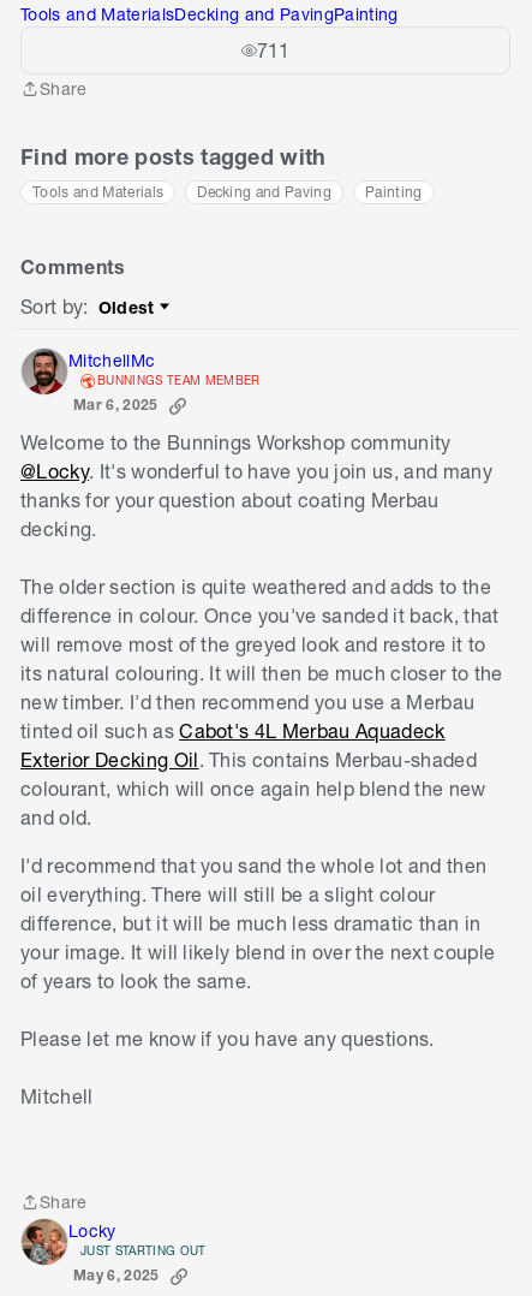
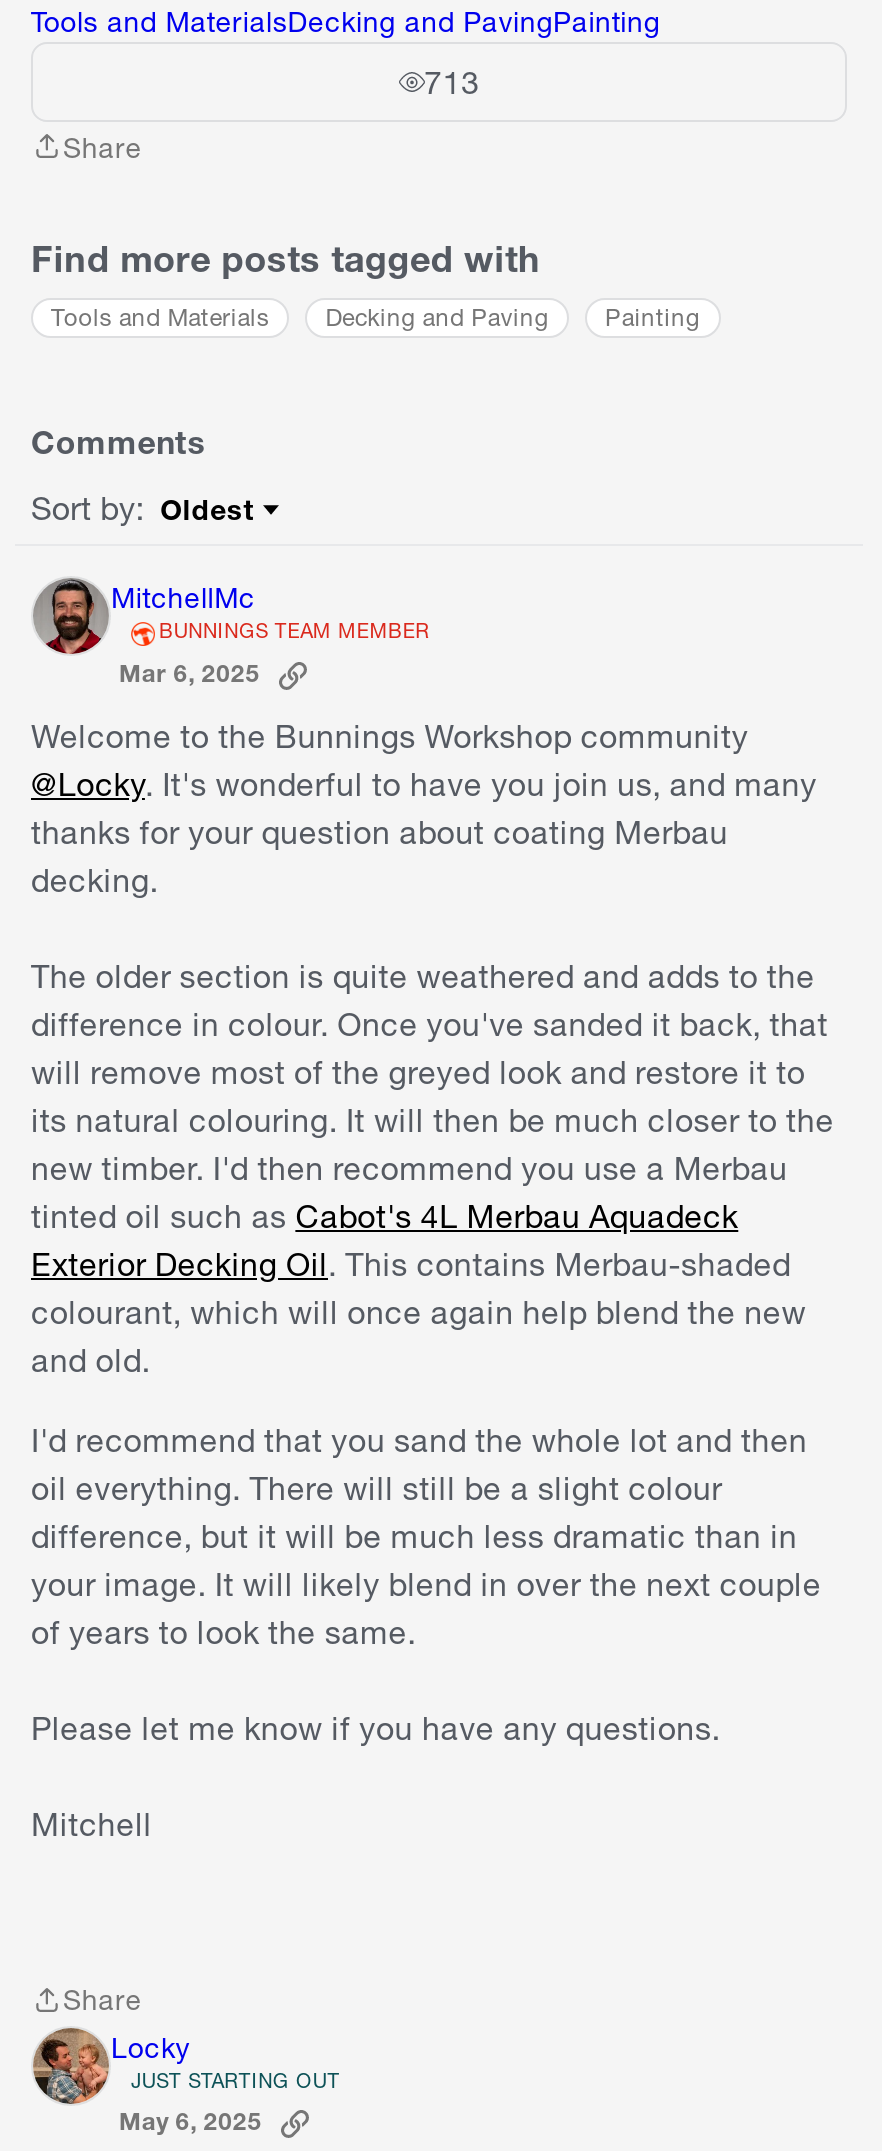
[256,38,290,61] 711 -> [424,63,480,101] 713

